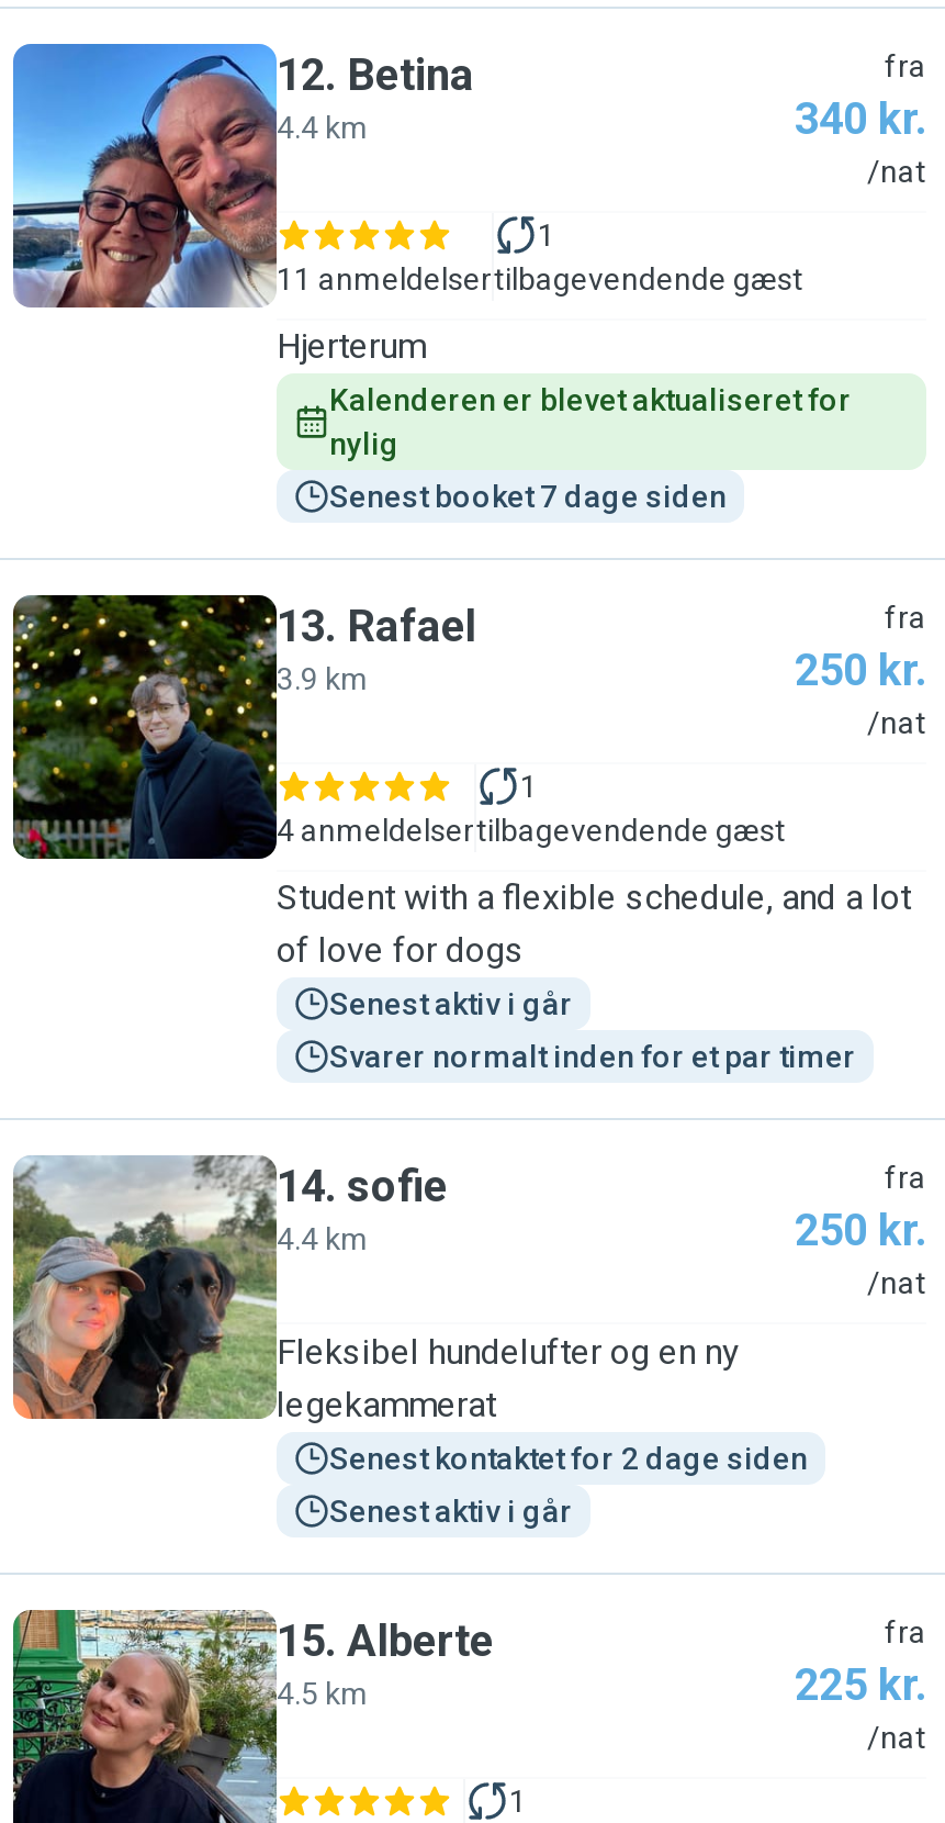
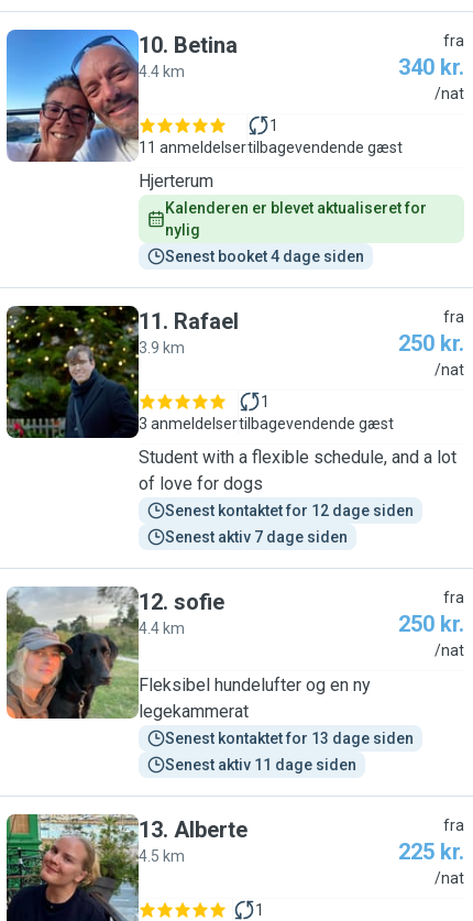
[277,48,474,101] 12. Betina -> [139,32,238,58] 10. Betina
[329,479,727,514] Senest booket 7 dage siden -> [165,248,364,265] Senest booket 4 dage siden
[277,600,476,652] 13. Rafael -> [139,308,239,335] 11. Rafael
[277,813,786,848] 4 anmeldelser tilbagevendende gæst -> [139,415,394,432] 3 anmeldelser tilbagevendende gæst
[329,986,573,1021] Senest aktiv i går -> [165,502,414,519] Senest kontaktet for 12 dage siden
[329,1039,856,1074] Svarer normalt inden for et par timer -> [165,528,348,546] Senest aktiv 7 dage siden
[277,1160,448,1212] 14. sofie -> [139,589,224,615] 12. sofie
[329,1441,808,1476] Senest kontaktet for 2 dage siden -> [165,730,414,747] Senest kontaktet for 13 dage siden
[329,1494,573,1529] Senest aktiv i går -> [165,756,356,774] Senest aktiv 11 dage siden
[277,1614,494,1667] 15. Alberte -> [139,816,248,843] 13. Alberte

